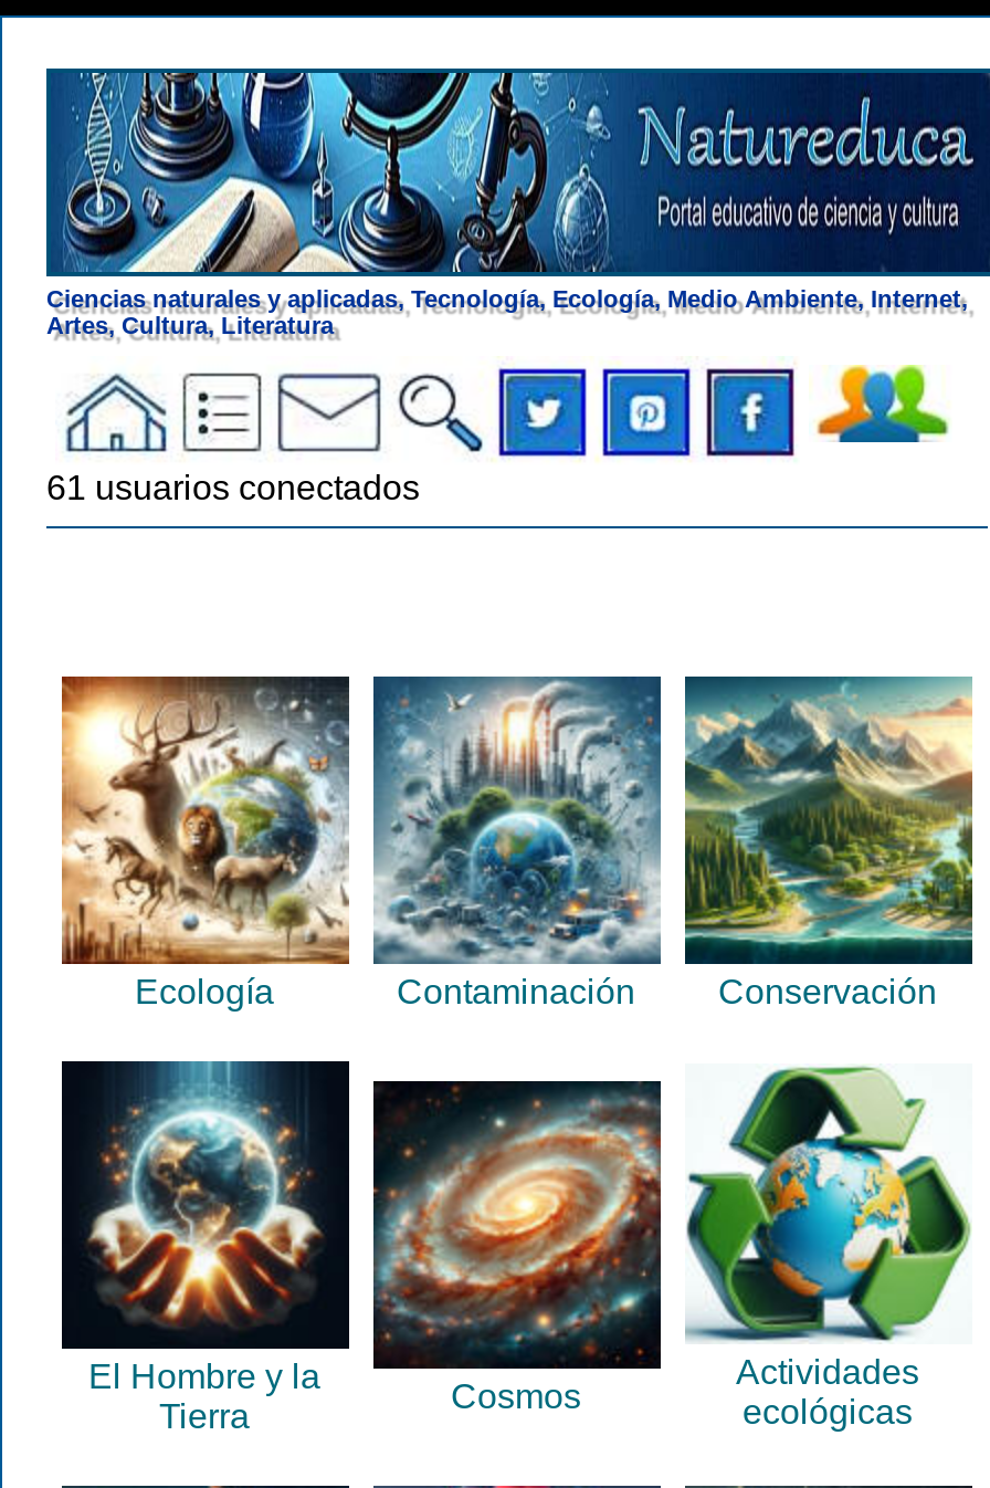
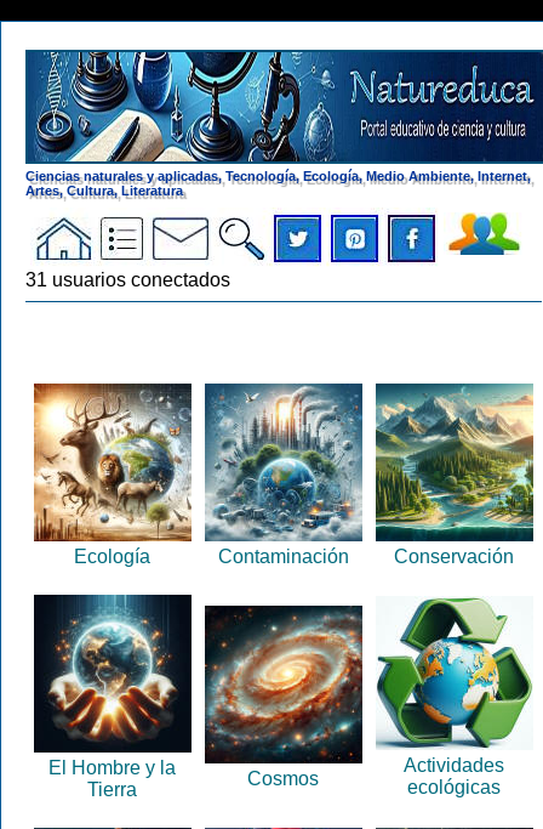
[46,469,420,506] 61 usuarios conectados -> [25,269,230,290] 31 usuarios conectados

